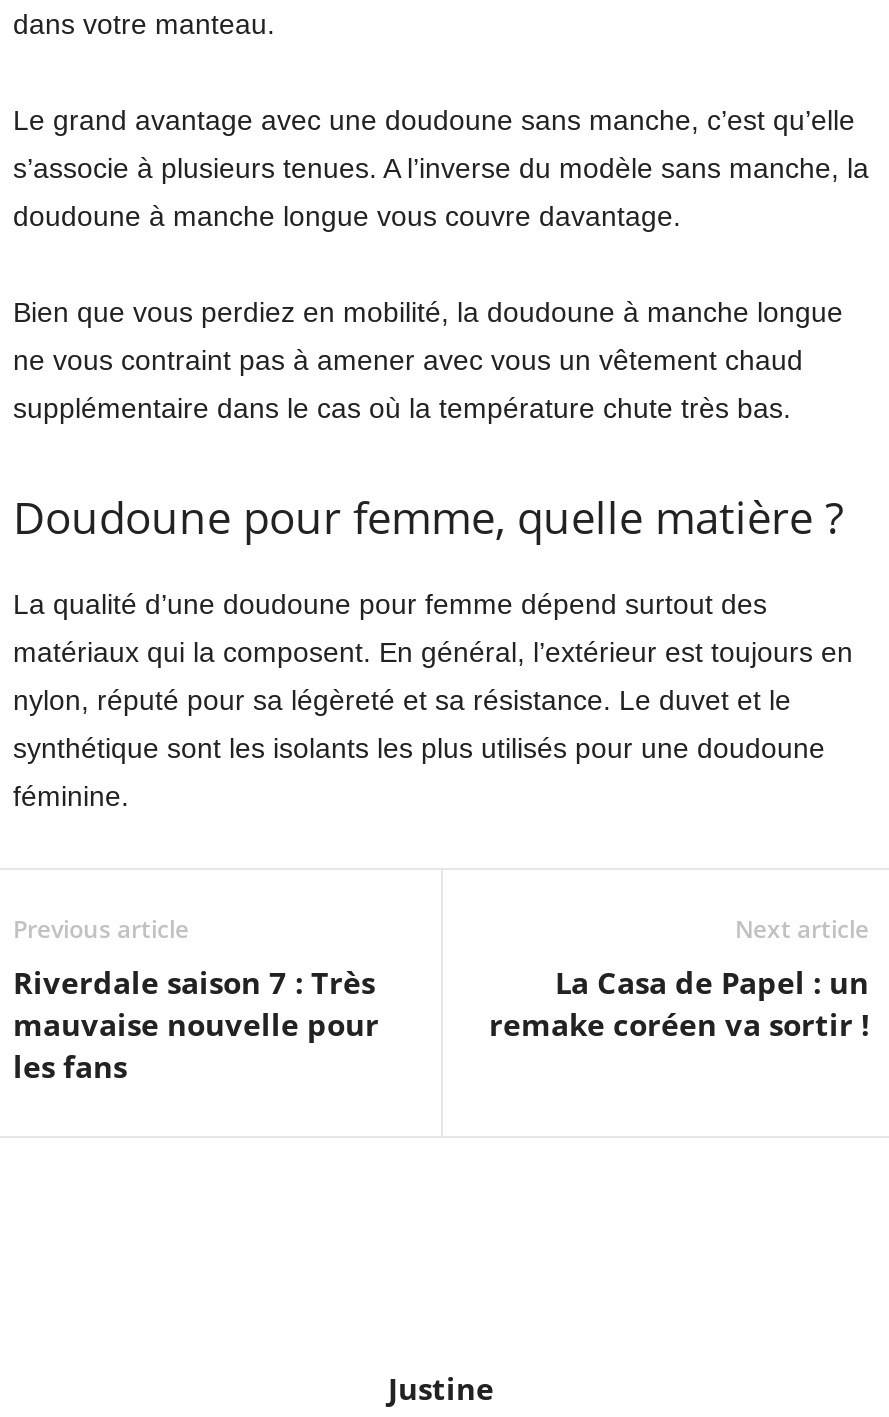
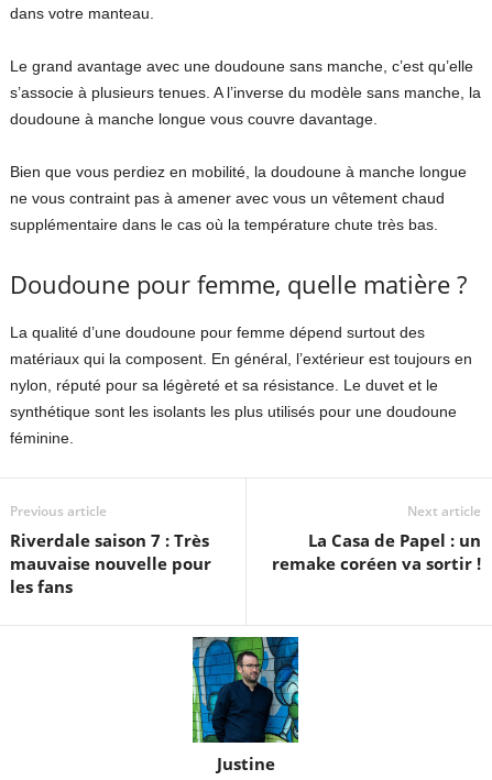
none -> [192,636,299,744] [image]

